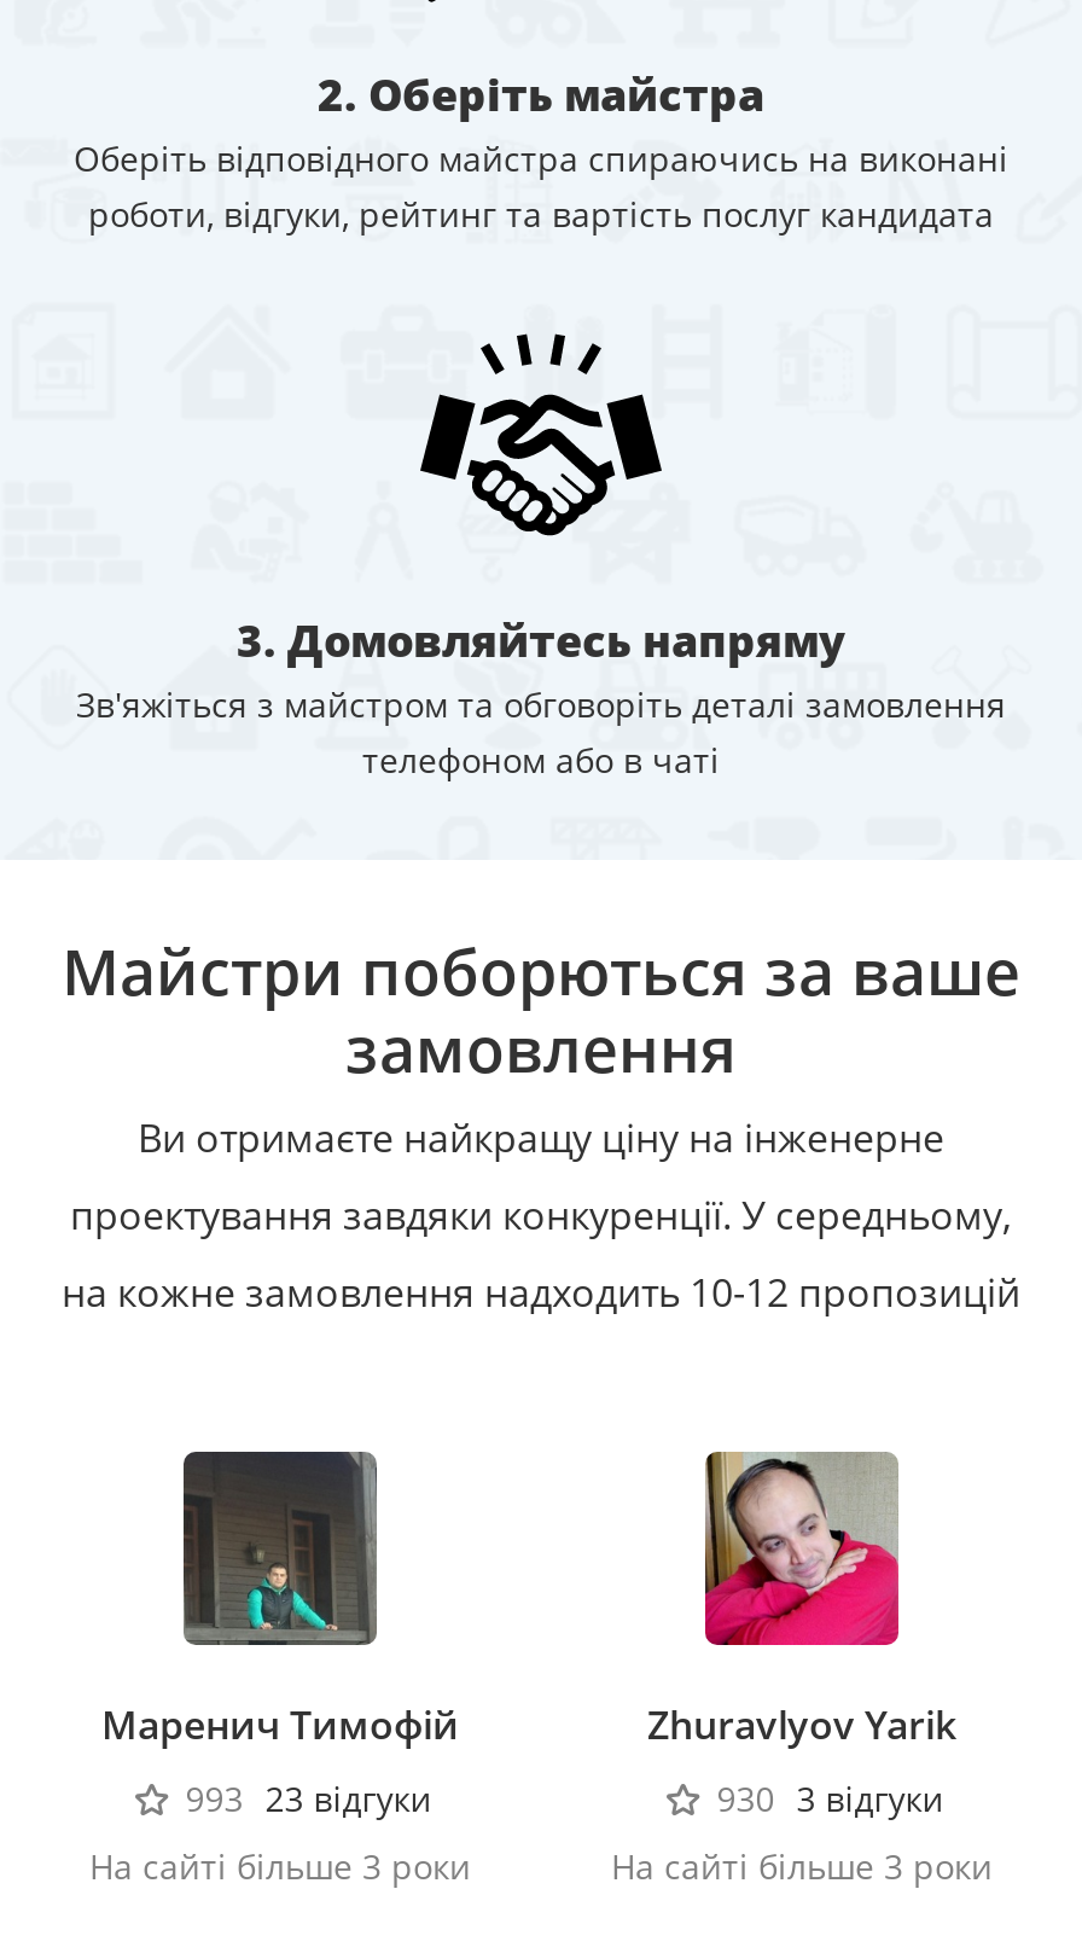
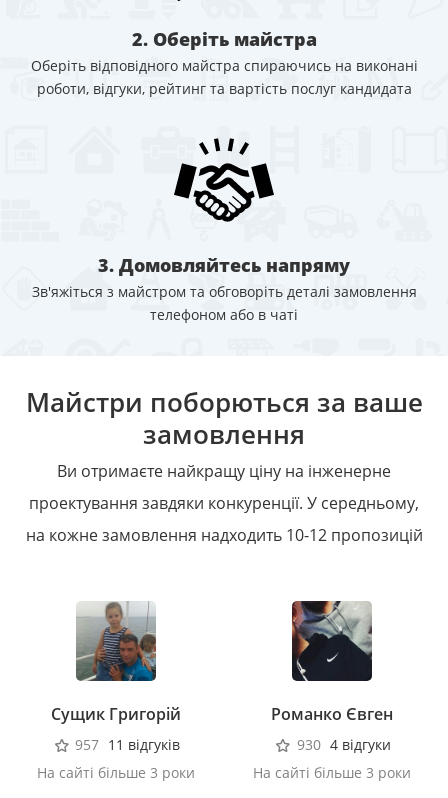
[101,1449,459,1751] [image] | Маренич Тимофій -> [51,601,181,725] [image] | Сущик Григорій
[647,1452,956,1751] [image] | Zhuravlyov Yarik -> [271,601,393,725] [image] | Романко Євген
[176,1775,432,1821] 993 23 відгуки -> [71,735,180,754] 957 11 відгуків
[707,1775,944,1821] 930 3 відгуки -> [293,735,391,754] 930 4 відгуки

